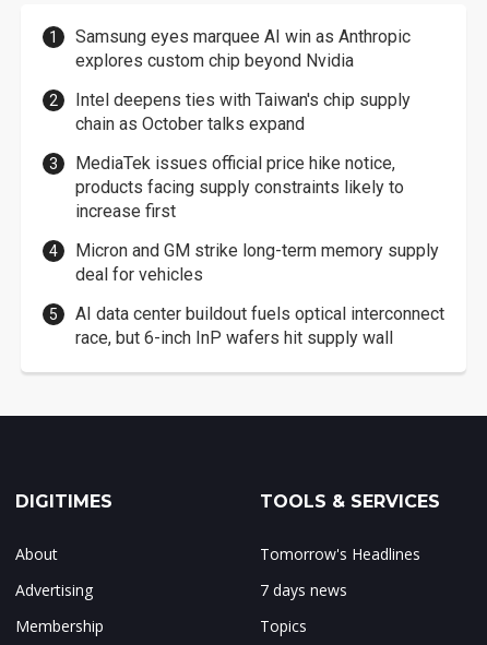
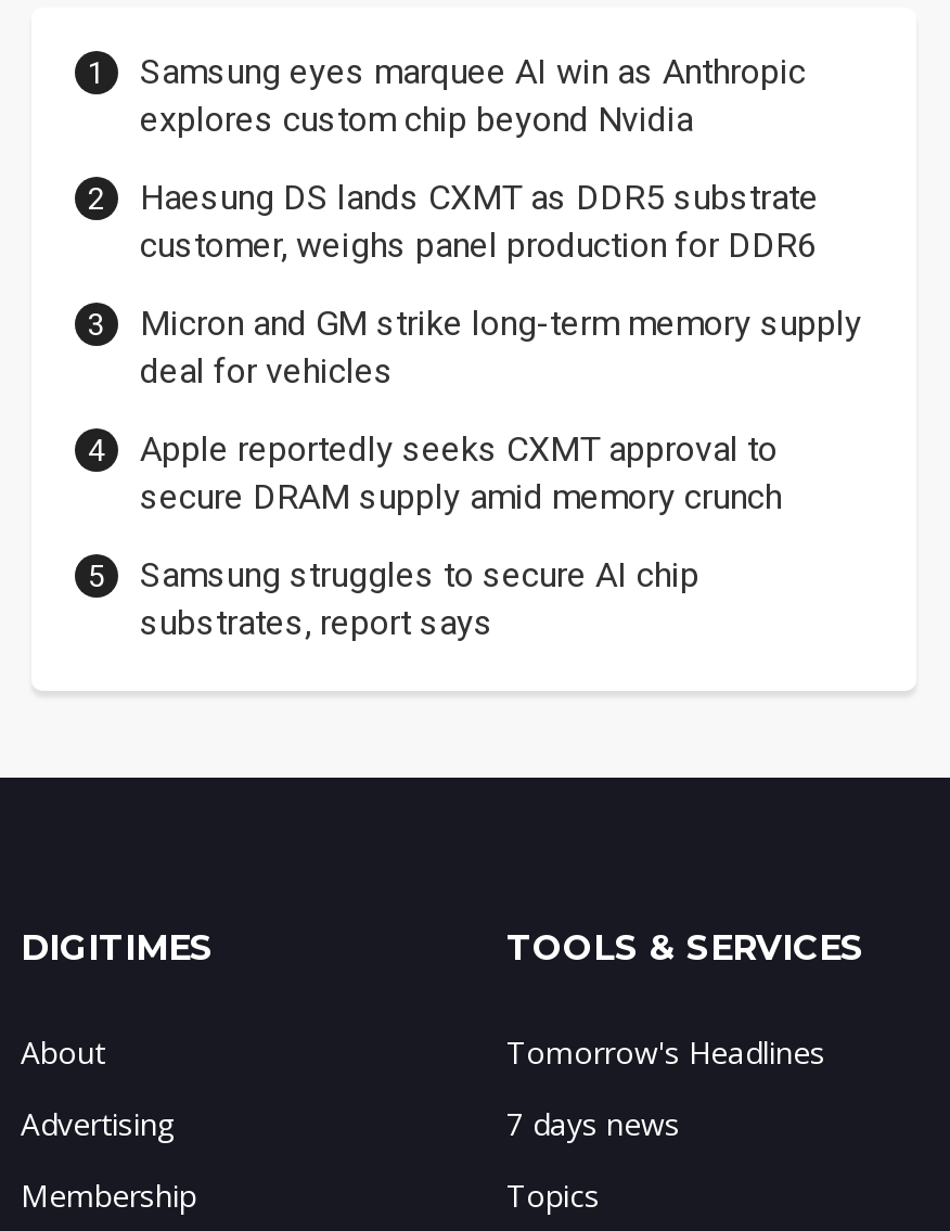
[75,90,411,222] Intel deepens ties with Taiwan's chip supply | chain as October talks expand | MediaTek issues official price hike notice, | products facing supply constraints likely to | increase first -> [140,178,819,267] Haesung DS lands CXMT as DDR5 substrate | customer, weighs panel production for DDR6
moved [75,241,439,285] -> [140,303,862,392]: Micron and GM strike long-term memory supply | deal for vehicles
[75,304,444,349] AI data center buildout fuels optical interconnect | race, but 6-inch InP wafers hit supply wall -> [140,429,782,644] Apple reportedly seeks CXMT approval to | secure DRAM supply amid memory crunch | Samsung struggles to secure AI chip | substrates, report says

